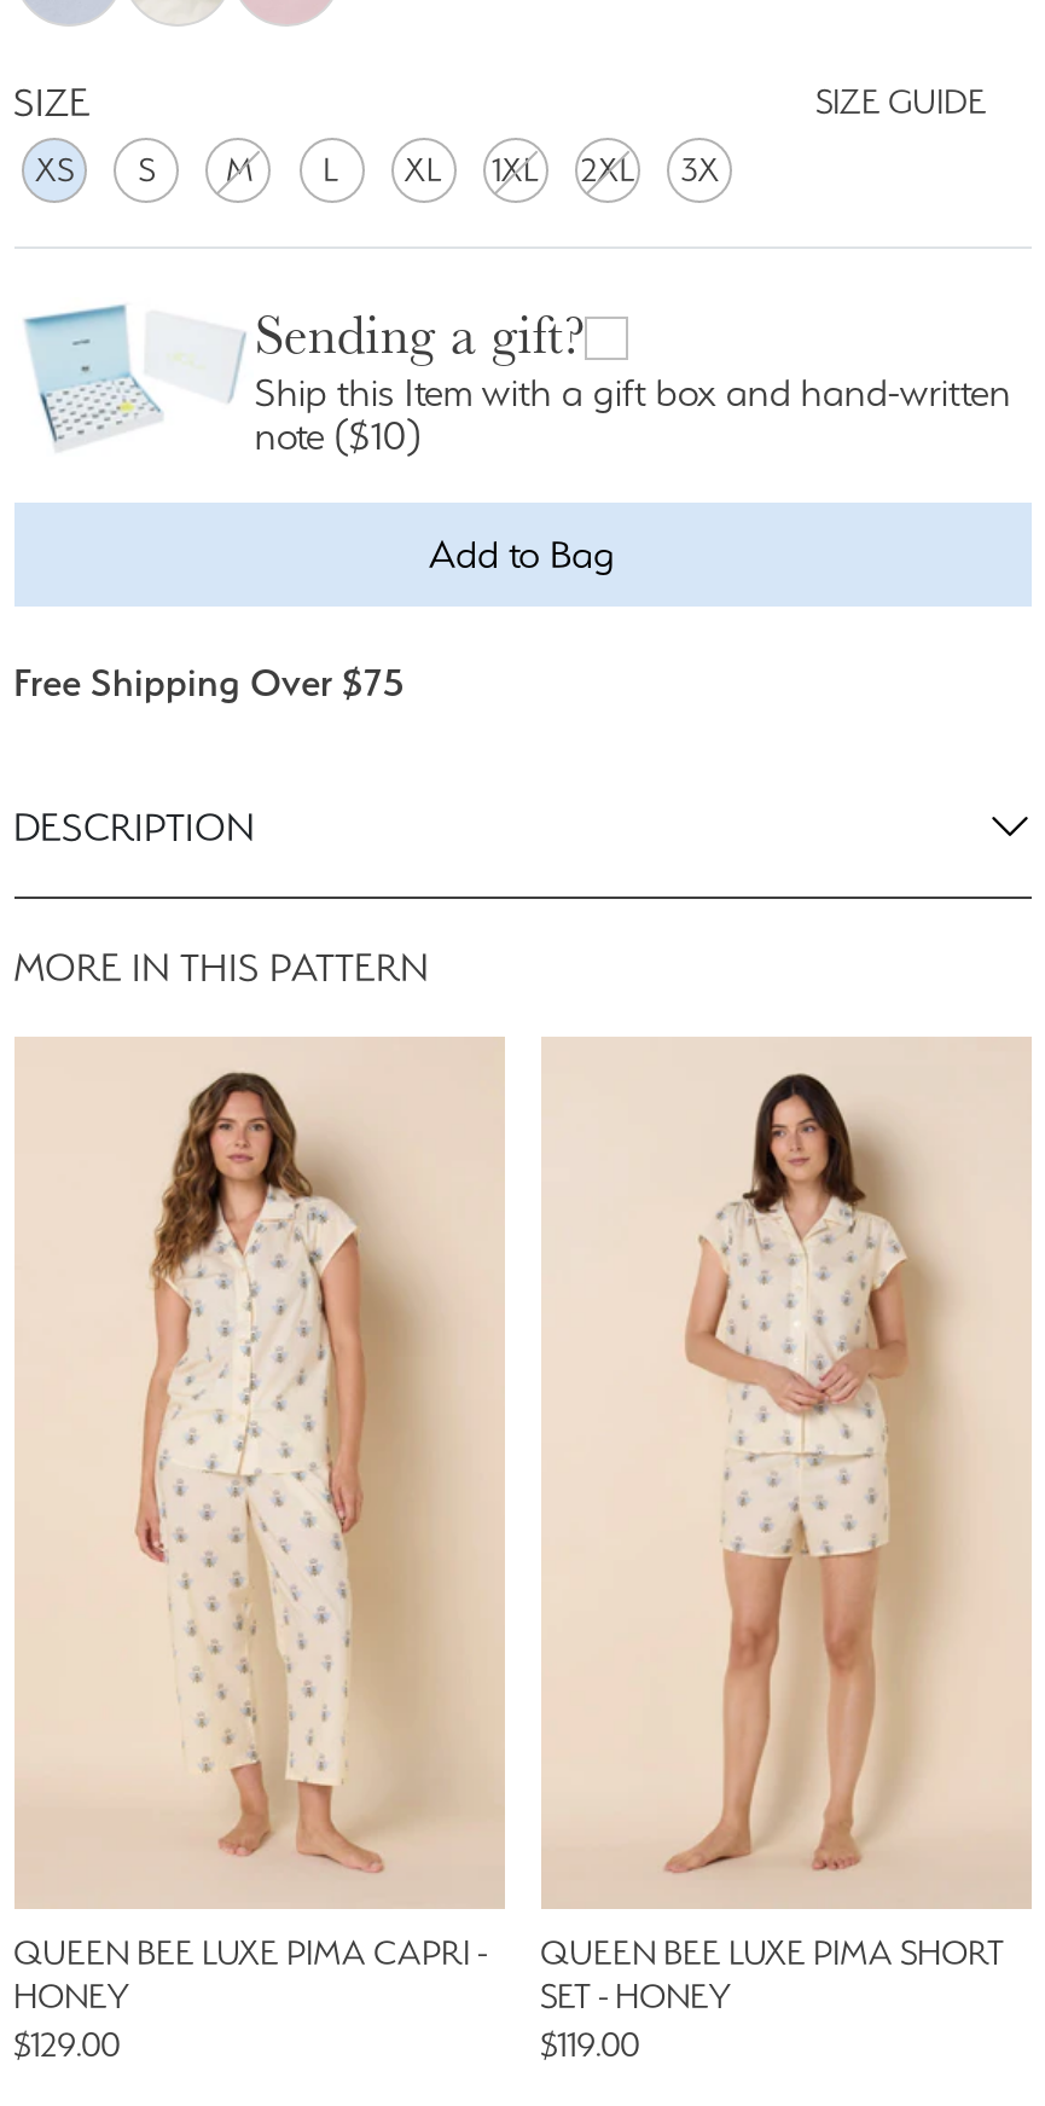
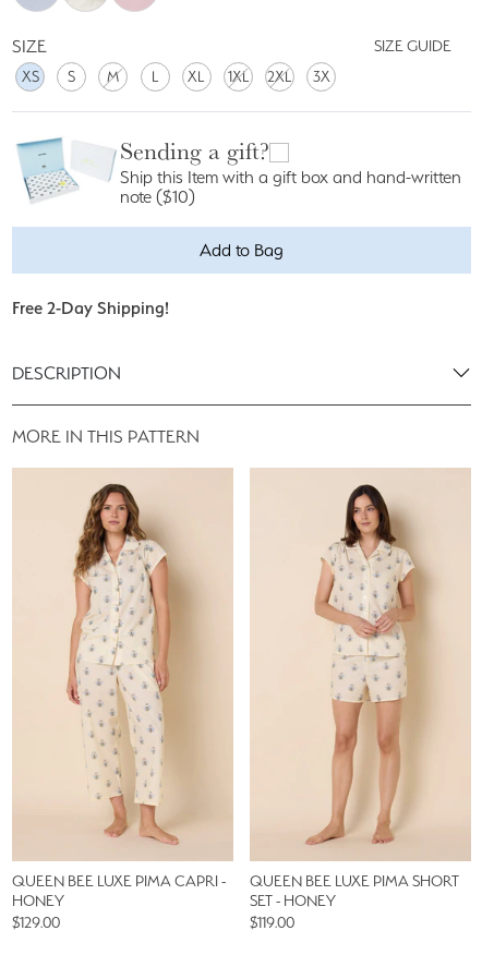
[13,659,405,705] Free Shipping Over $75 -> [11,298,168,318] Free 2-Day Shipping!

